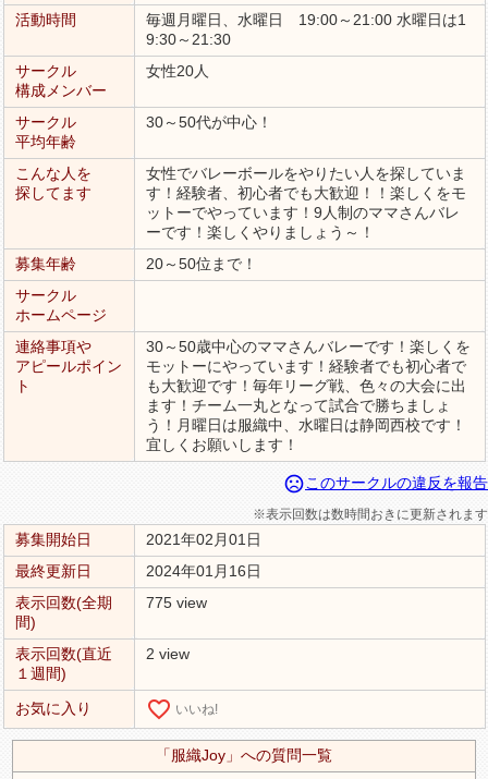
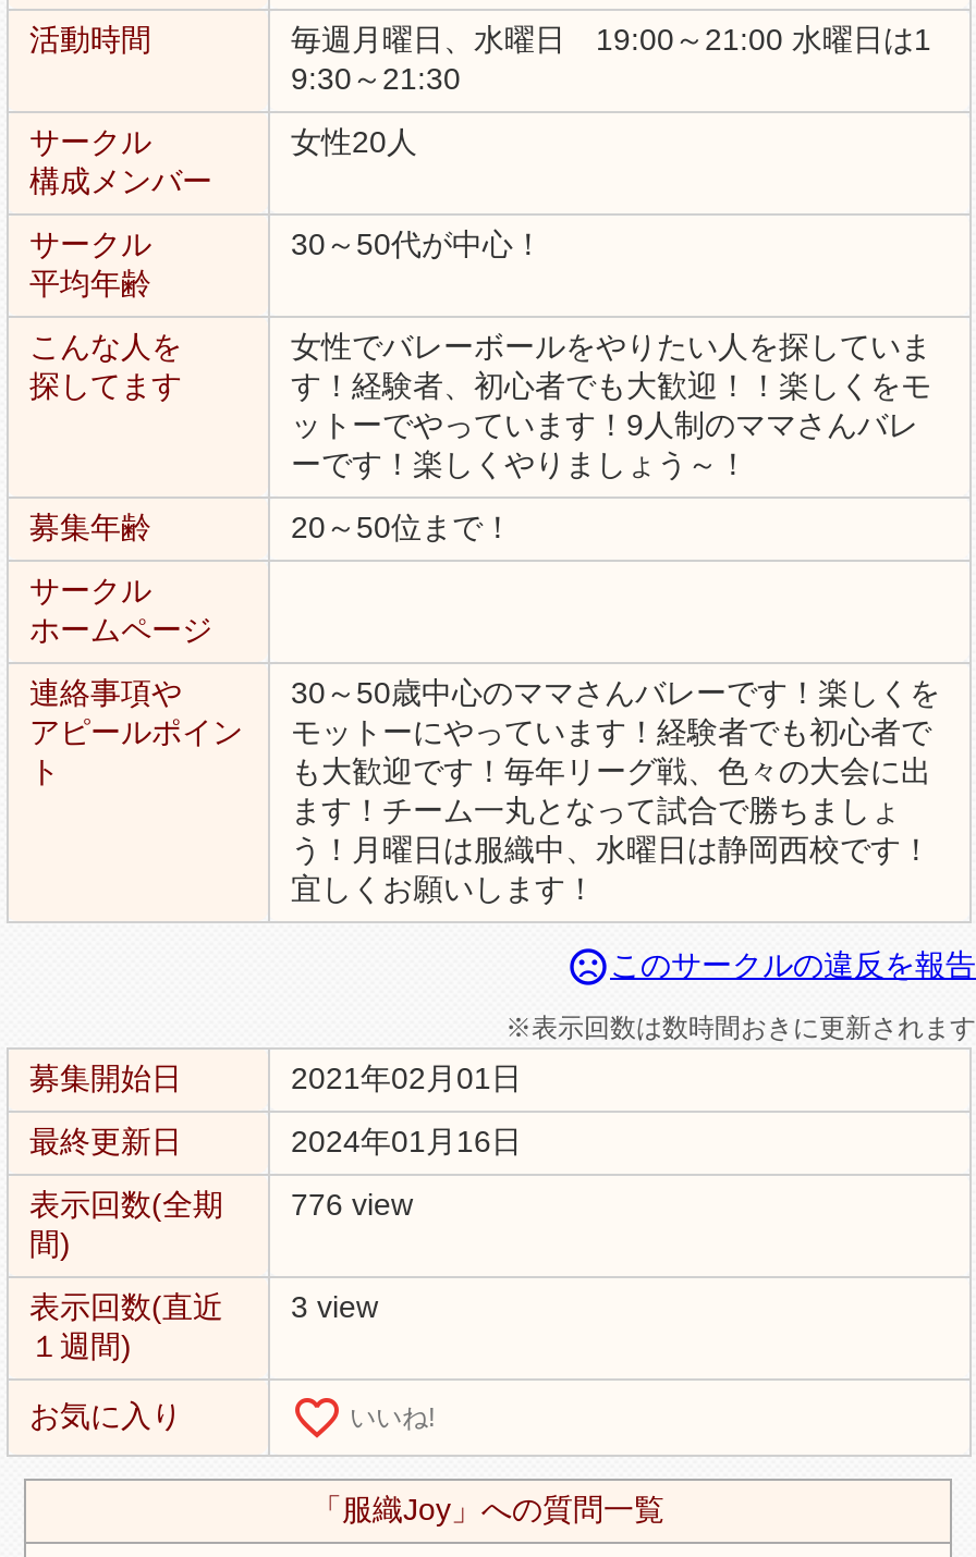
[15,594,206,611] 表示回数(全期 775 view -> [29,1187,413,1222] 表示回数(全期 776 view
[15,645,189,662] 表示回数(直近 2 view -> [29,1289,378,1324] 表示回数(直近 3 view

